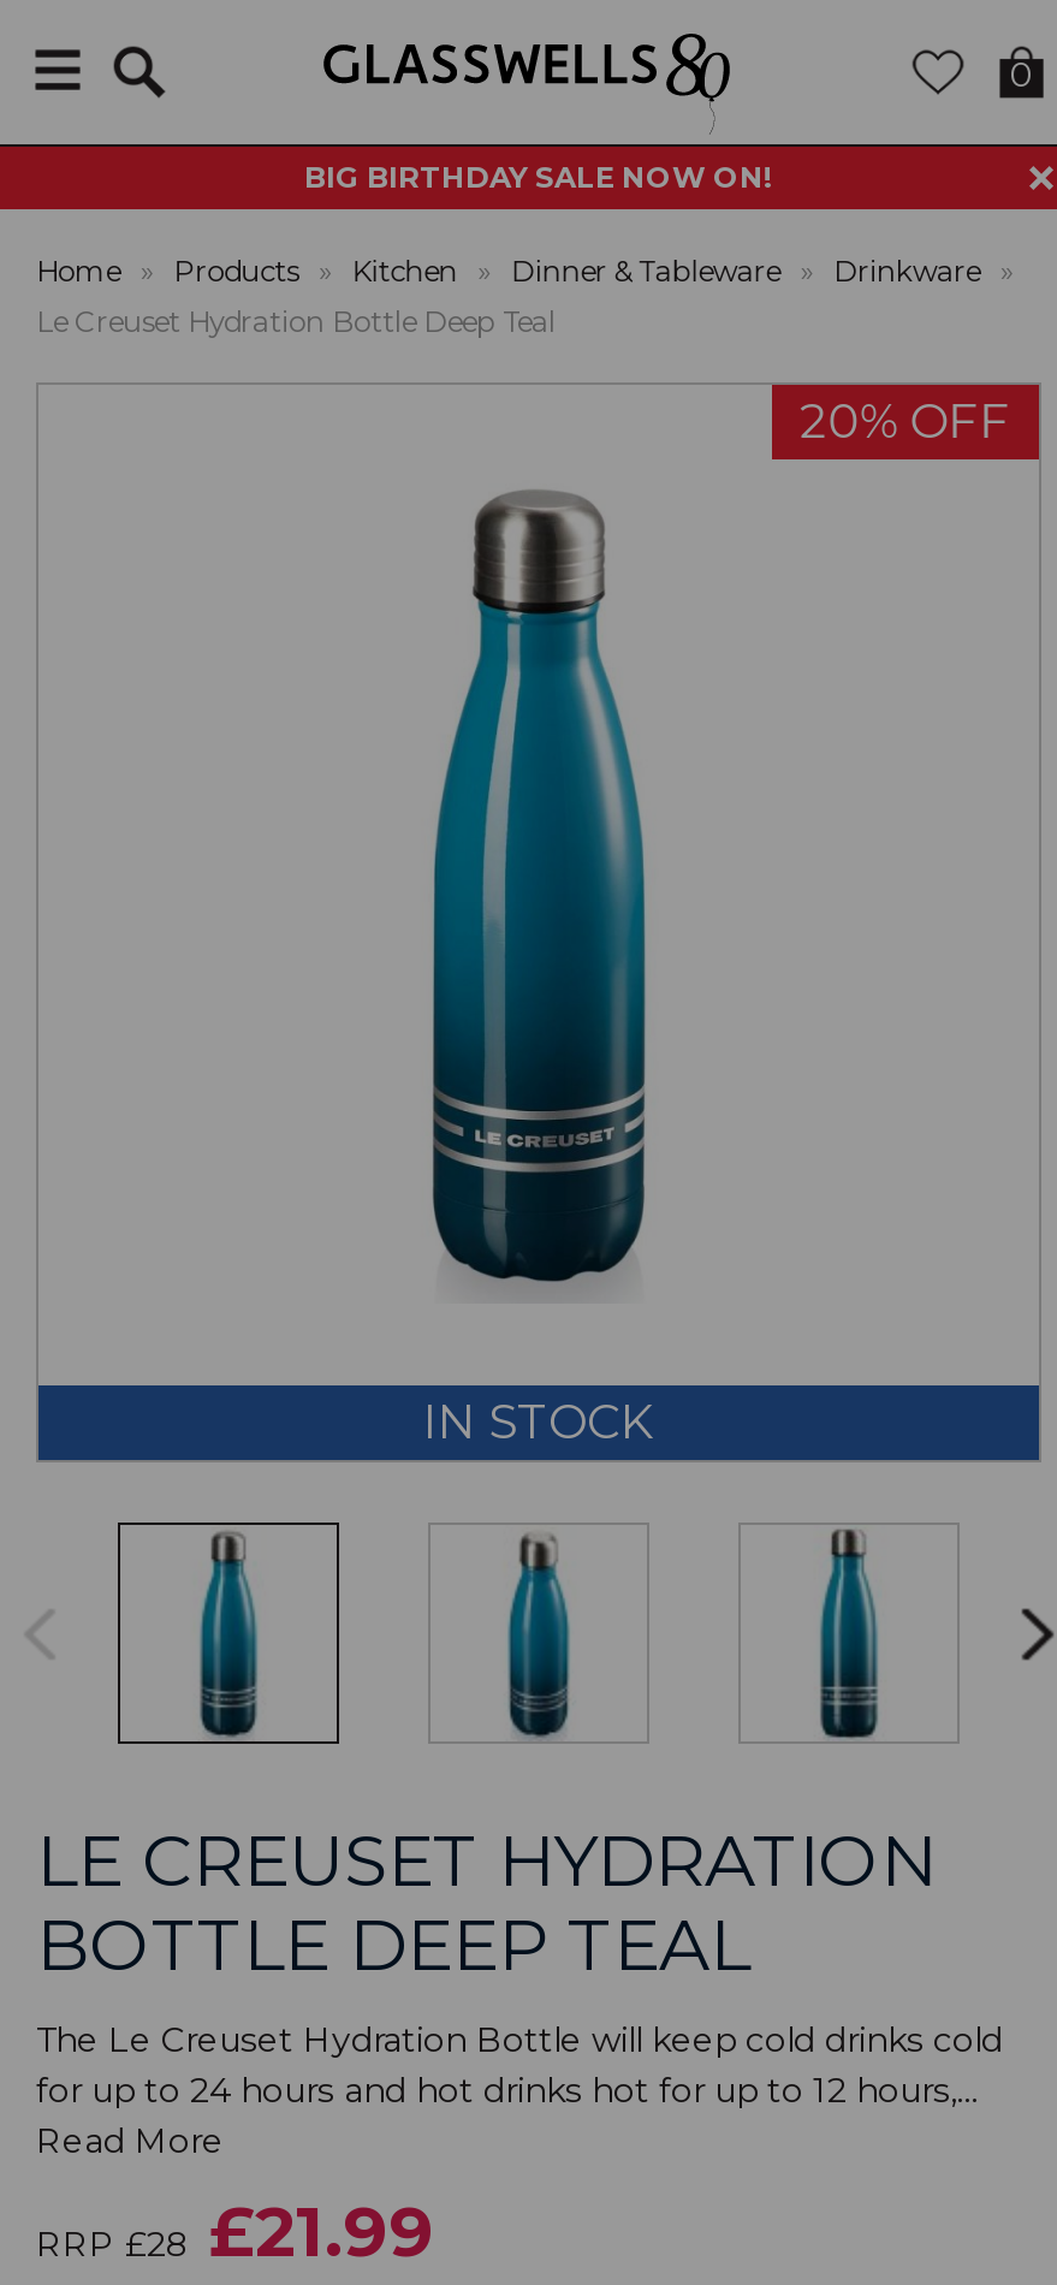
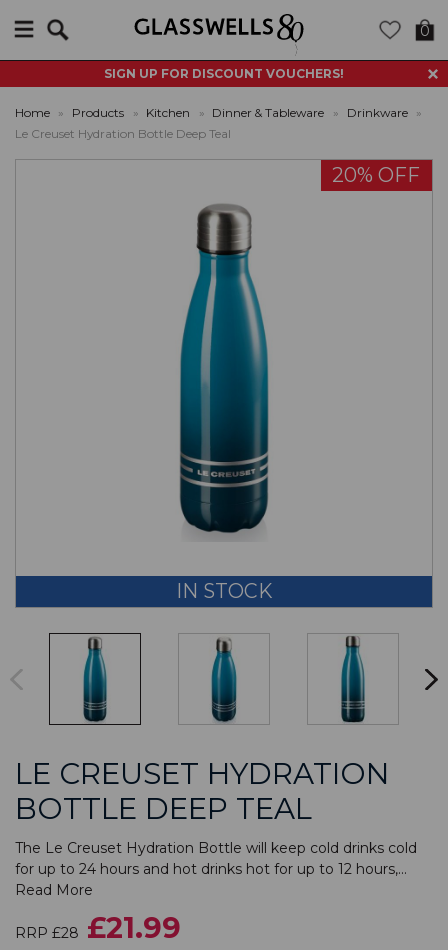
[304,159,773,195] BIG BIRTHDAY SALE NOW ON! -> [104,66,344,81] SIGN UP FOR DISCOUNT VOUCHERS!

